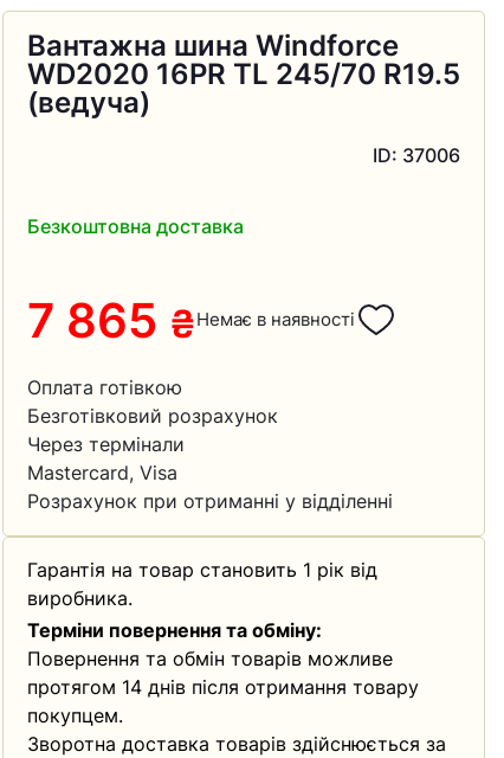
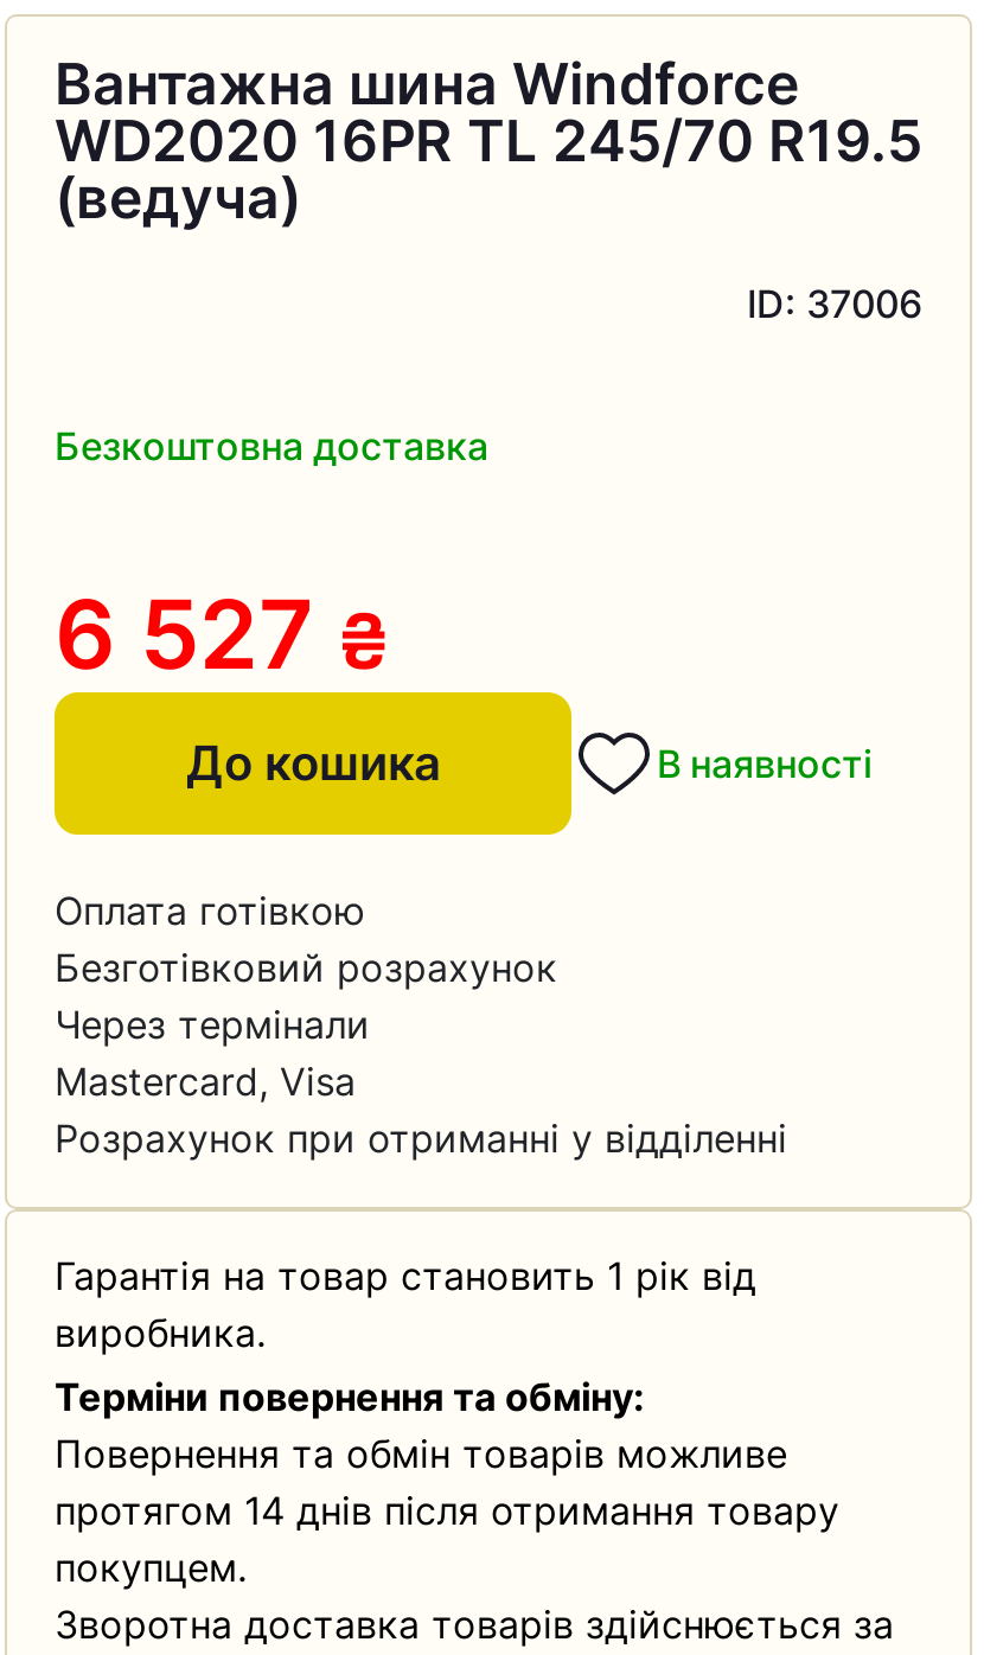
[27,291,355,349] 7 865 ₴Немає в наявності -> [55,577,873,793] 6 527 ₴ | До кошика | В наявності

